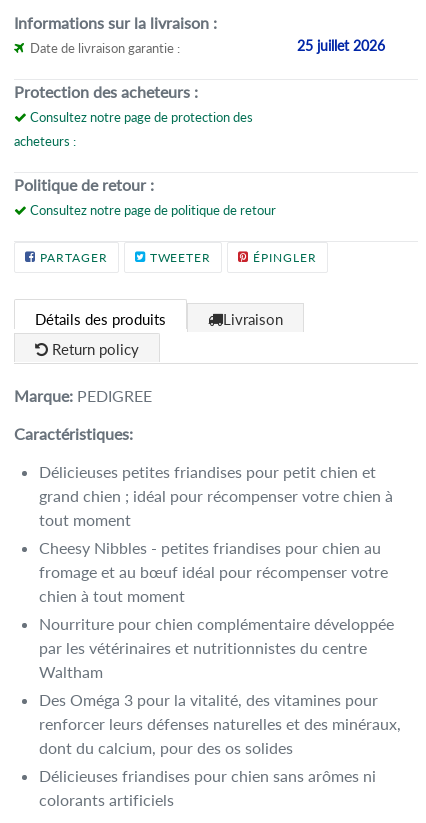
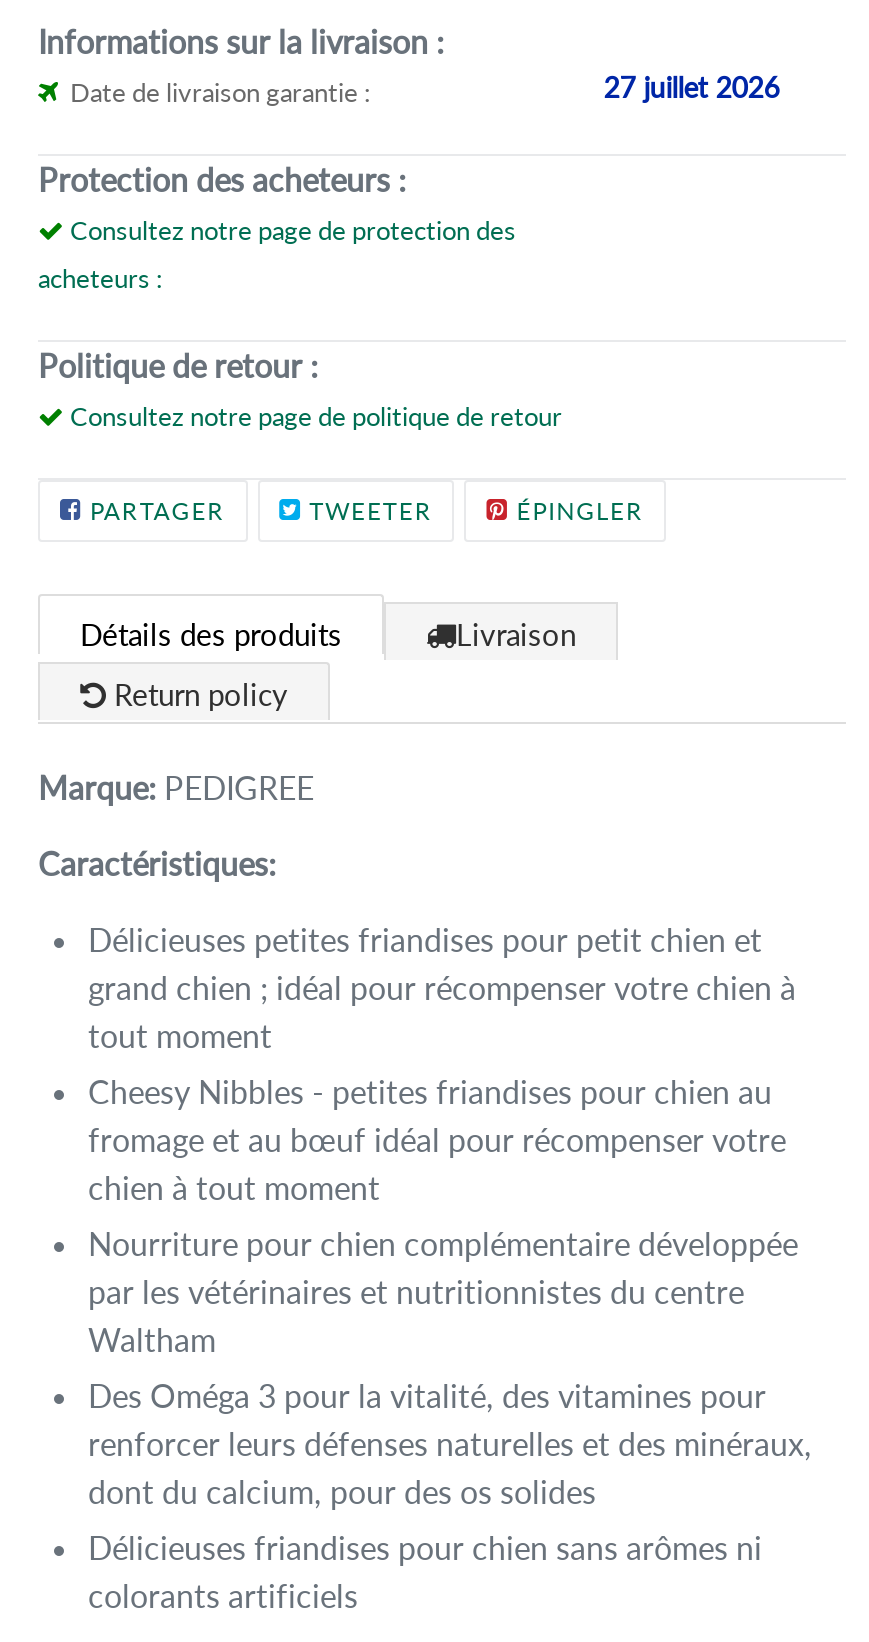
[297,37,385,54] 25 juillet 2026 -> [604,70,780,104] 27 juillet 2026

